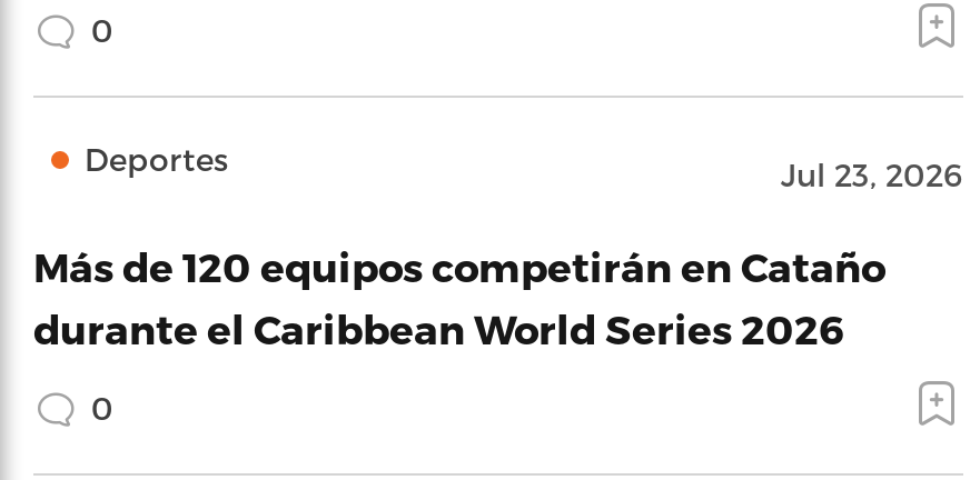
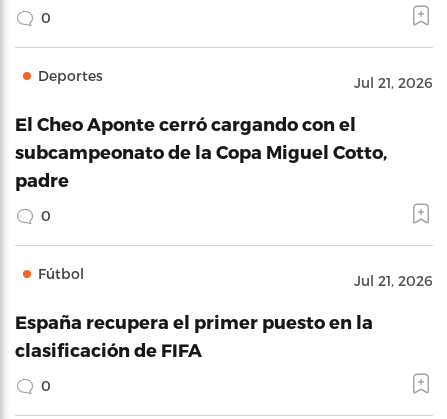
[33,156,963,351] Jul 23, 2026 | Más de 120 equipos competirán en Cataño | durante el Caribbean World Series 2026 -> [15,74,433,360] Jul 21, 2026 | El Cheo Aponte cerró cargando con el | subcampeonato de la Copa Miguel Cotto, | padre | 0 | Fútbol | Jul 21, 2026 | España recupera el primer puesto en la | clasificación de FIFA

